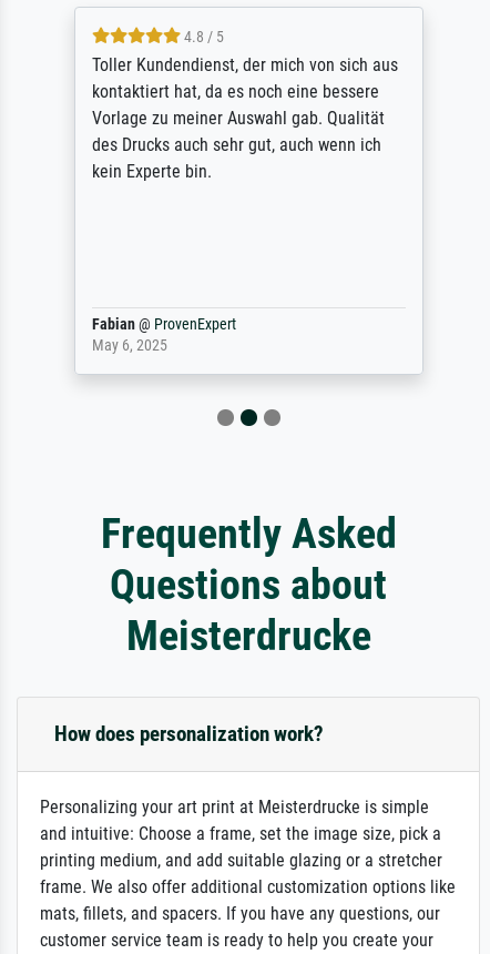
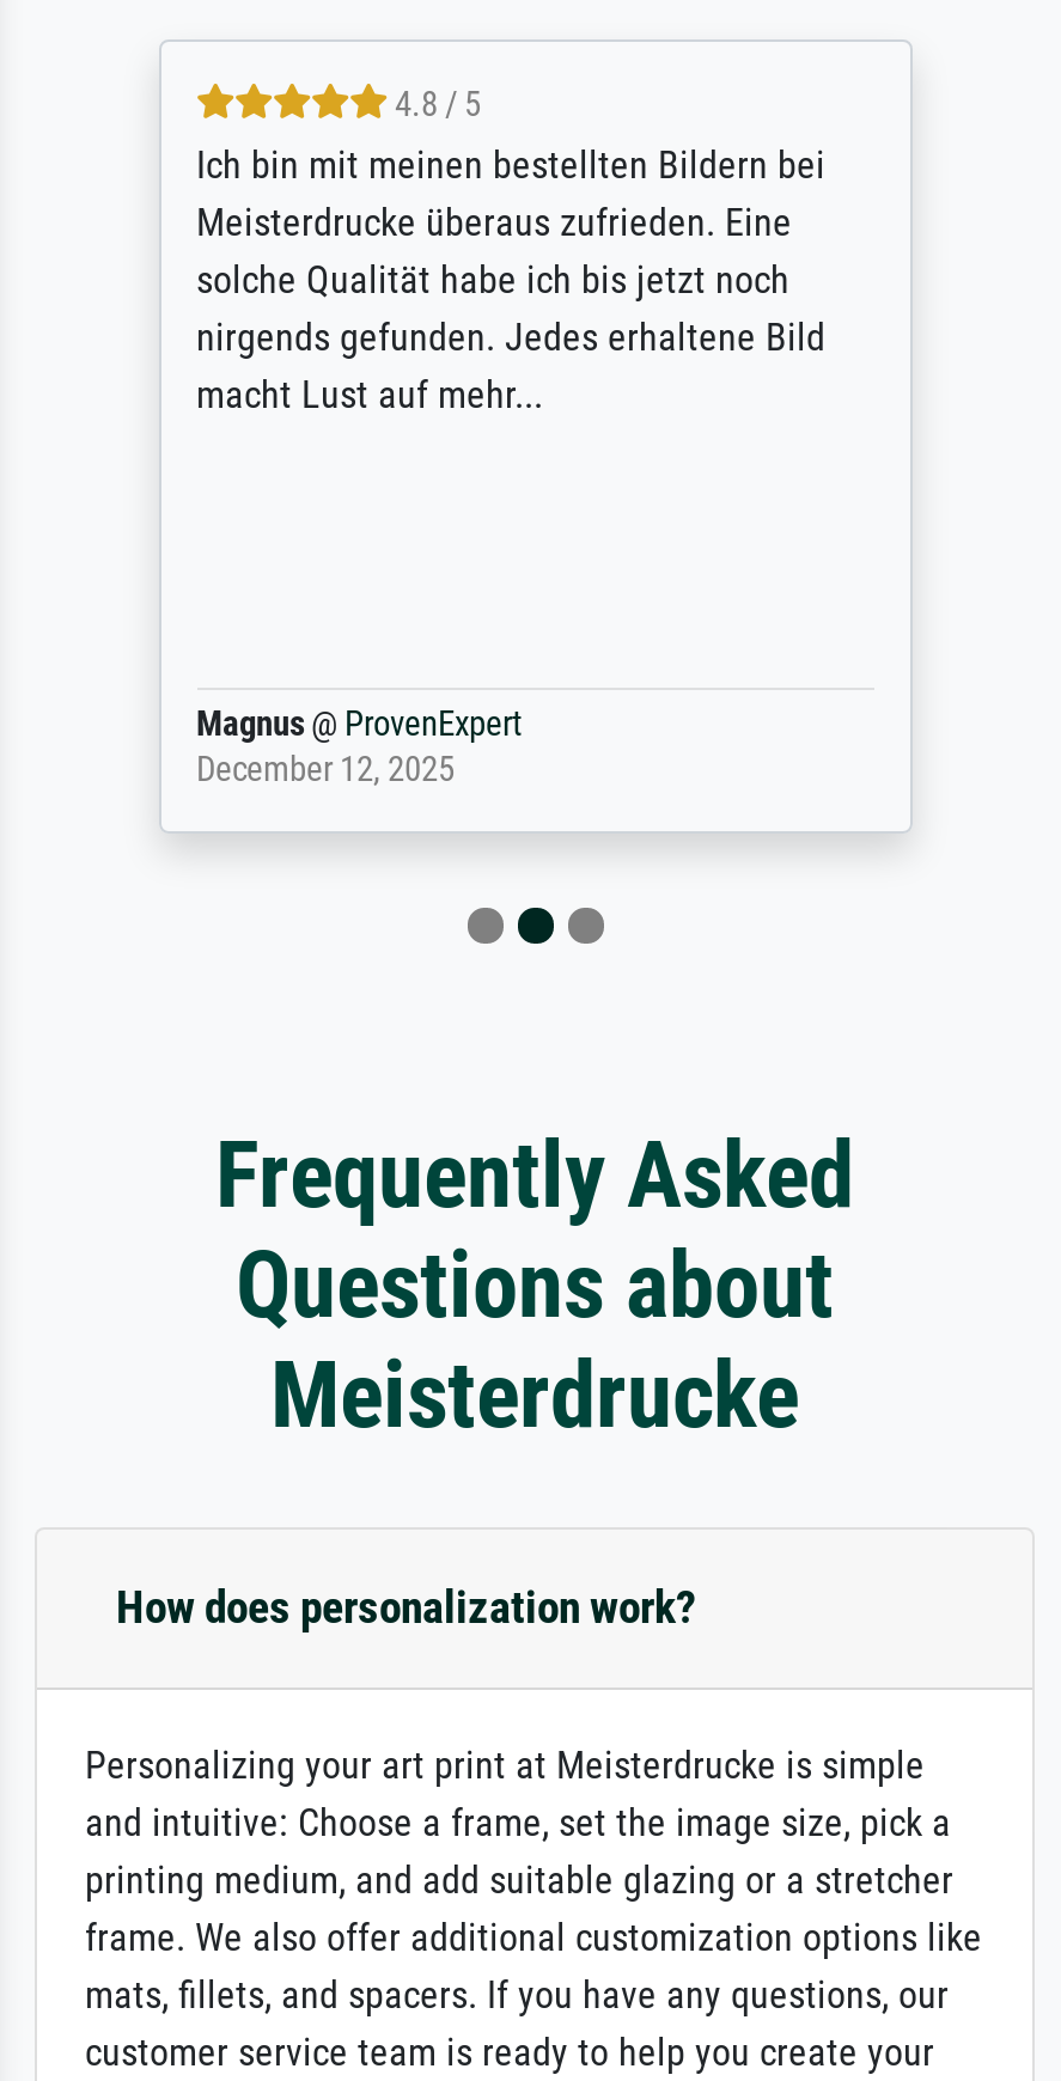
[91,55,397,182] Toller Kundendienst, der mich von sich aus | kontaktiert hat, da es noch eine bessere | Vorlage zu meiner Auswahl gab. Qualität | des Drucks auch sehr gut, auch wenn ich | kein Experte bin. -> [196,142,825,417] Ich bin mit meinen bestellten Bildern bei | Meisterdrucke überaus zufrieden. Eine | solche Qualität habe ich bis jetzt noch | nirgends gefunden. Jedes erhaltene Bild | macht Lust auf mehr...
[91,315,236,355] Fabian @ ProvenExpert | May 6, 2025 -> [196,704,522,790] Magnus @ ProvenExpert | December 12, 2025

